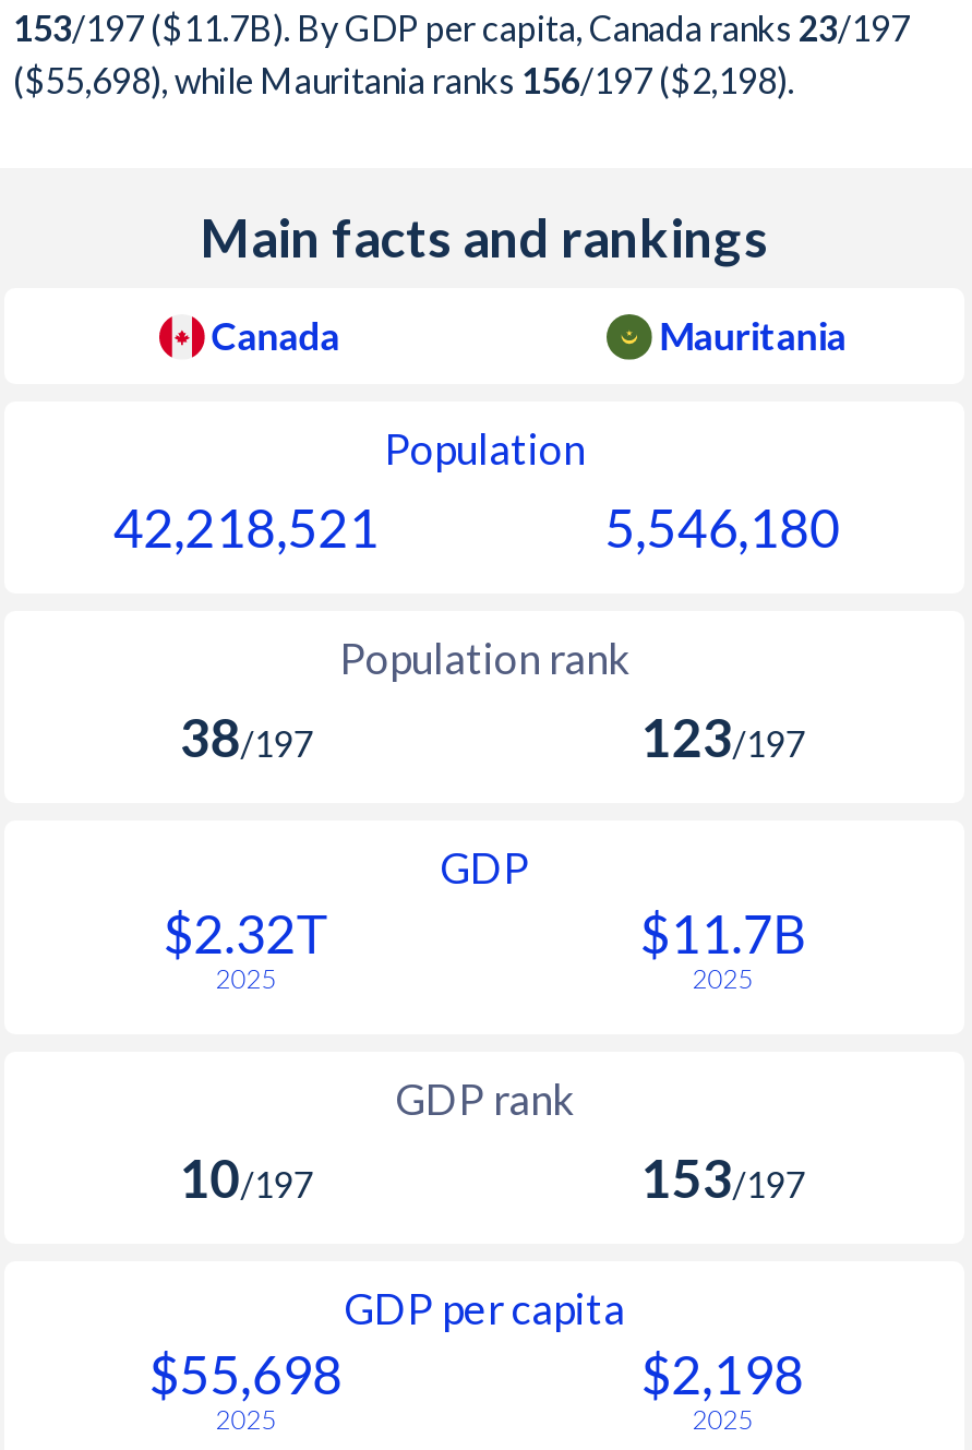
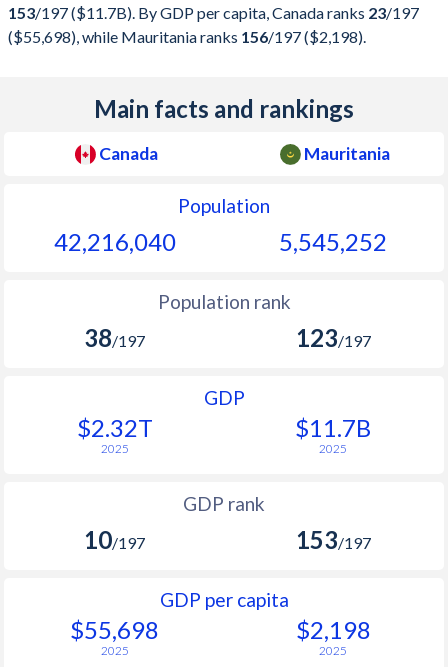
[113,495,379,558] 42,218,521 -> [54,227,176,256] 42,216,040
[605,495,841,558] 5,546,180 -> [279,227,387,256] 5,545,252

